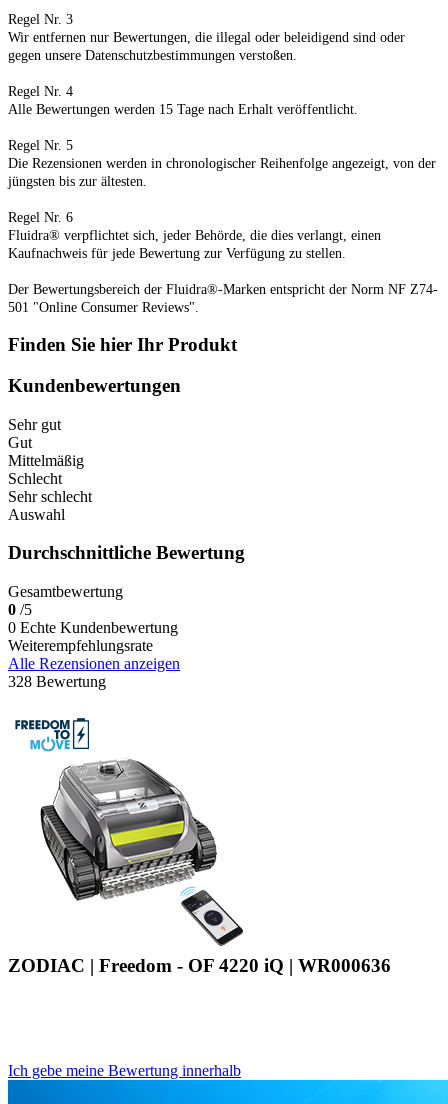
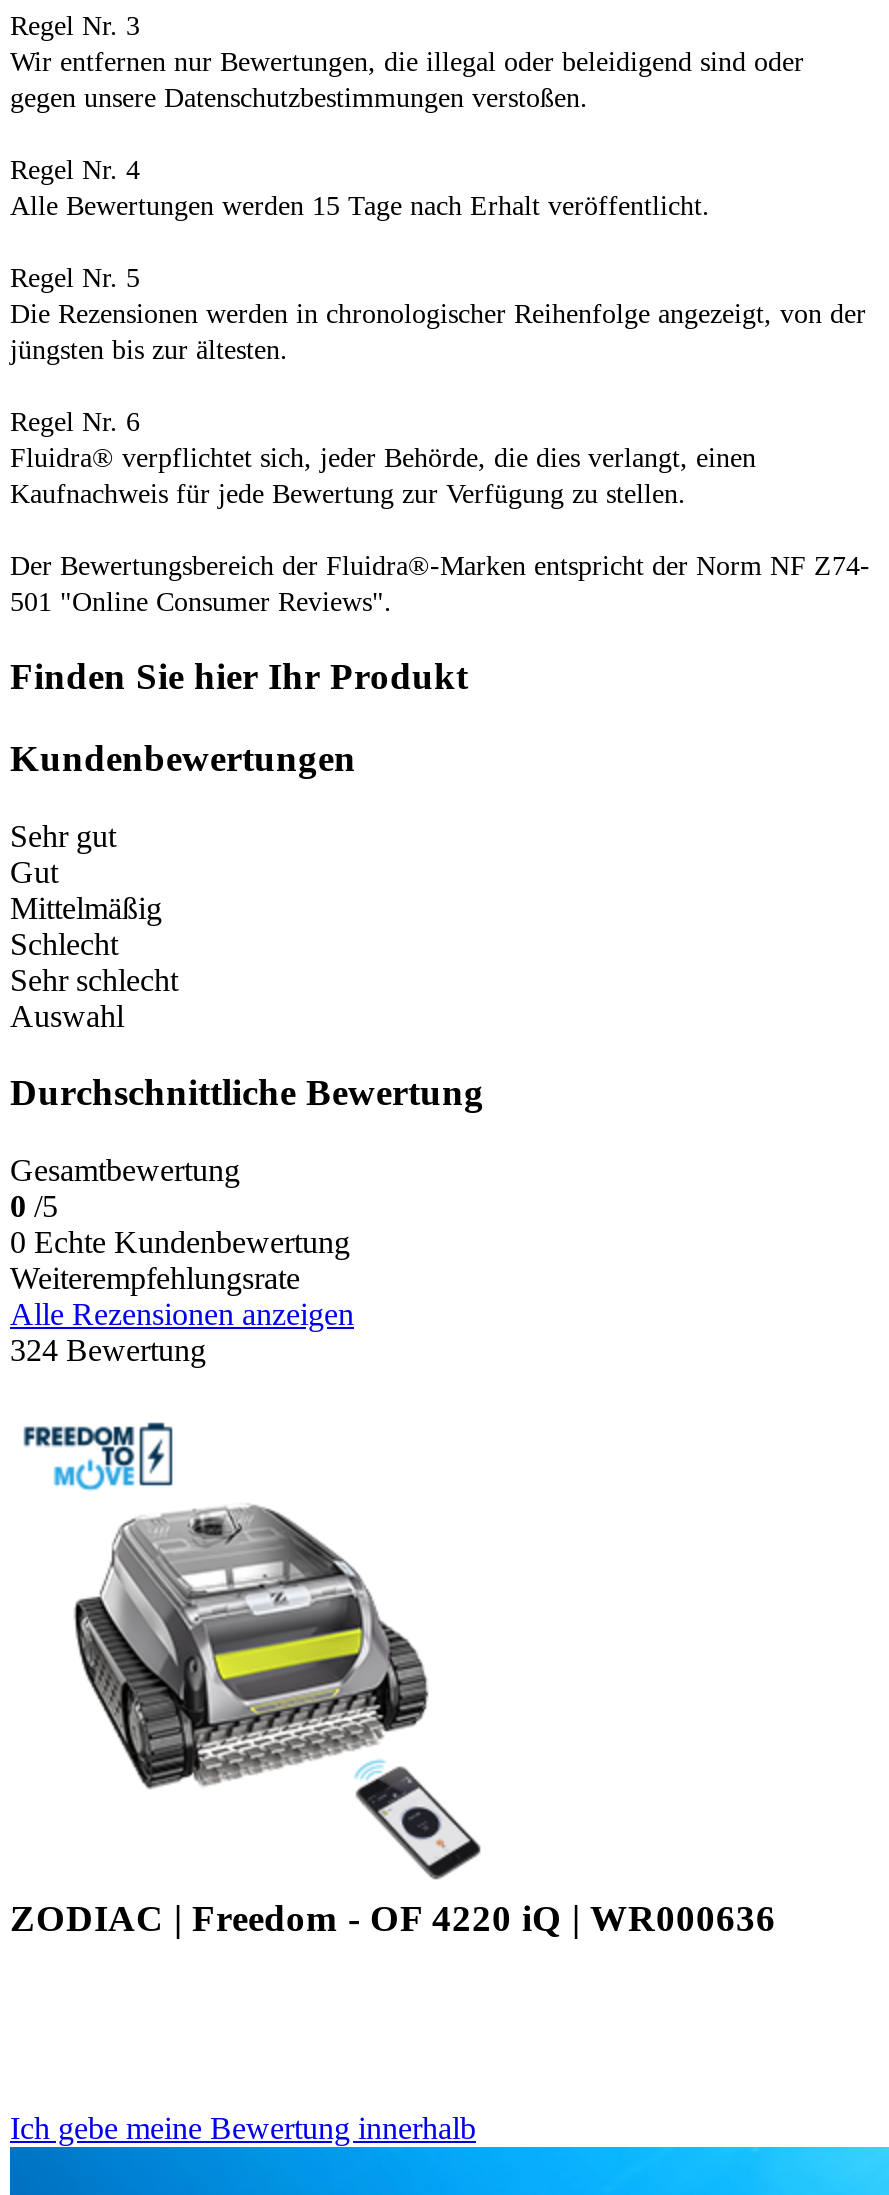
[8,673,106,690] 328 Bewertung -> [10,1333,206,1367] 324 Bewertung

